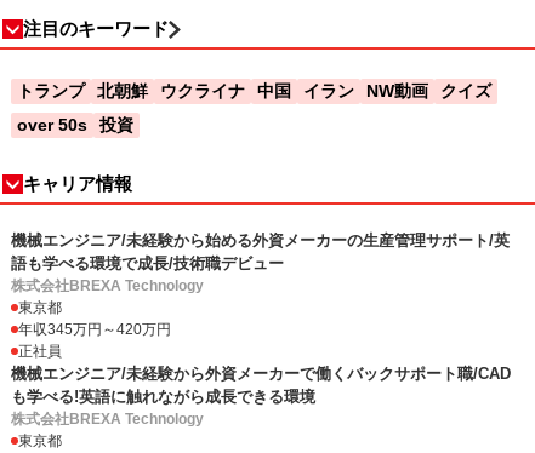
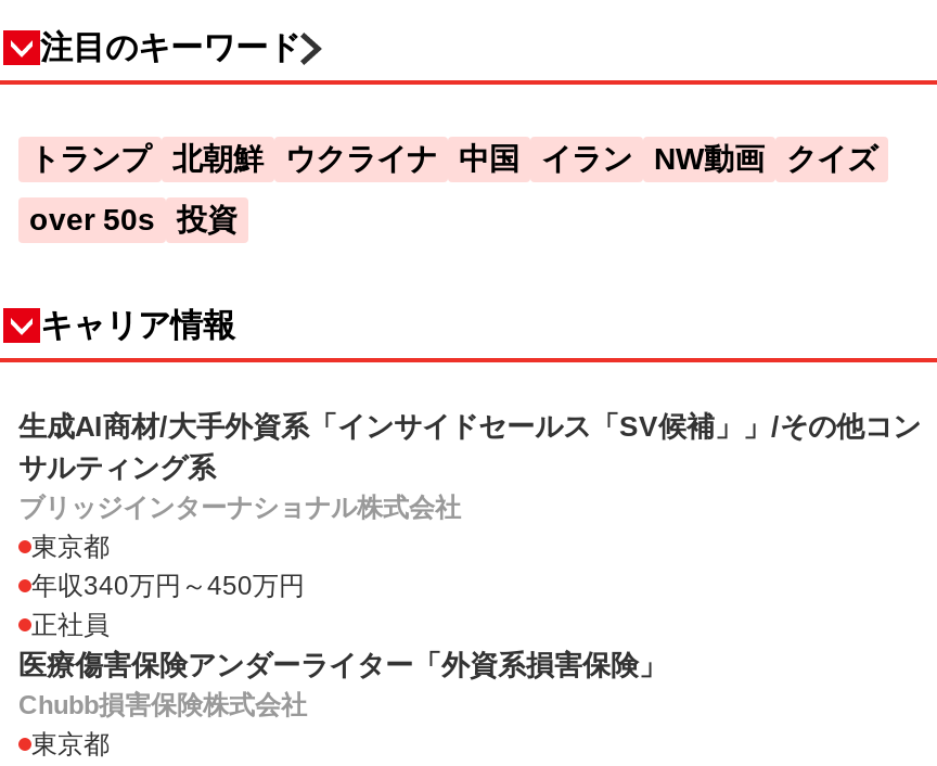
[11,232,510,295] 機械エンジニア/未経験から始める外資メーカーの生産管理サポート/英 | 語も学べる環境で成長/技術職デビュー | 株式会社BREXA Technology -> [18,411,921,524] 生成AI商材/大手外資系「インサイドセールス「SV候補」」/その他コン | サルティング系 | ブリッジインターナショナル株式会社
[18,321,171,338] 年収345万円～420万円 -> [31,572,305,602] 年収340万円～450万円
[11,365,511,428] 機械エンジニア/未経験から外資メーカーで働くバックサポート職/CAD | も学べる!英語に触れながら成長できる環境 | 株式会社BREXA Technology -> [18,650,667,721] 医療傷害保険アンダーライター「外資系損害保険」 | Chubb損害保険株式会社

